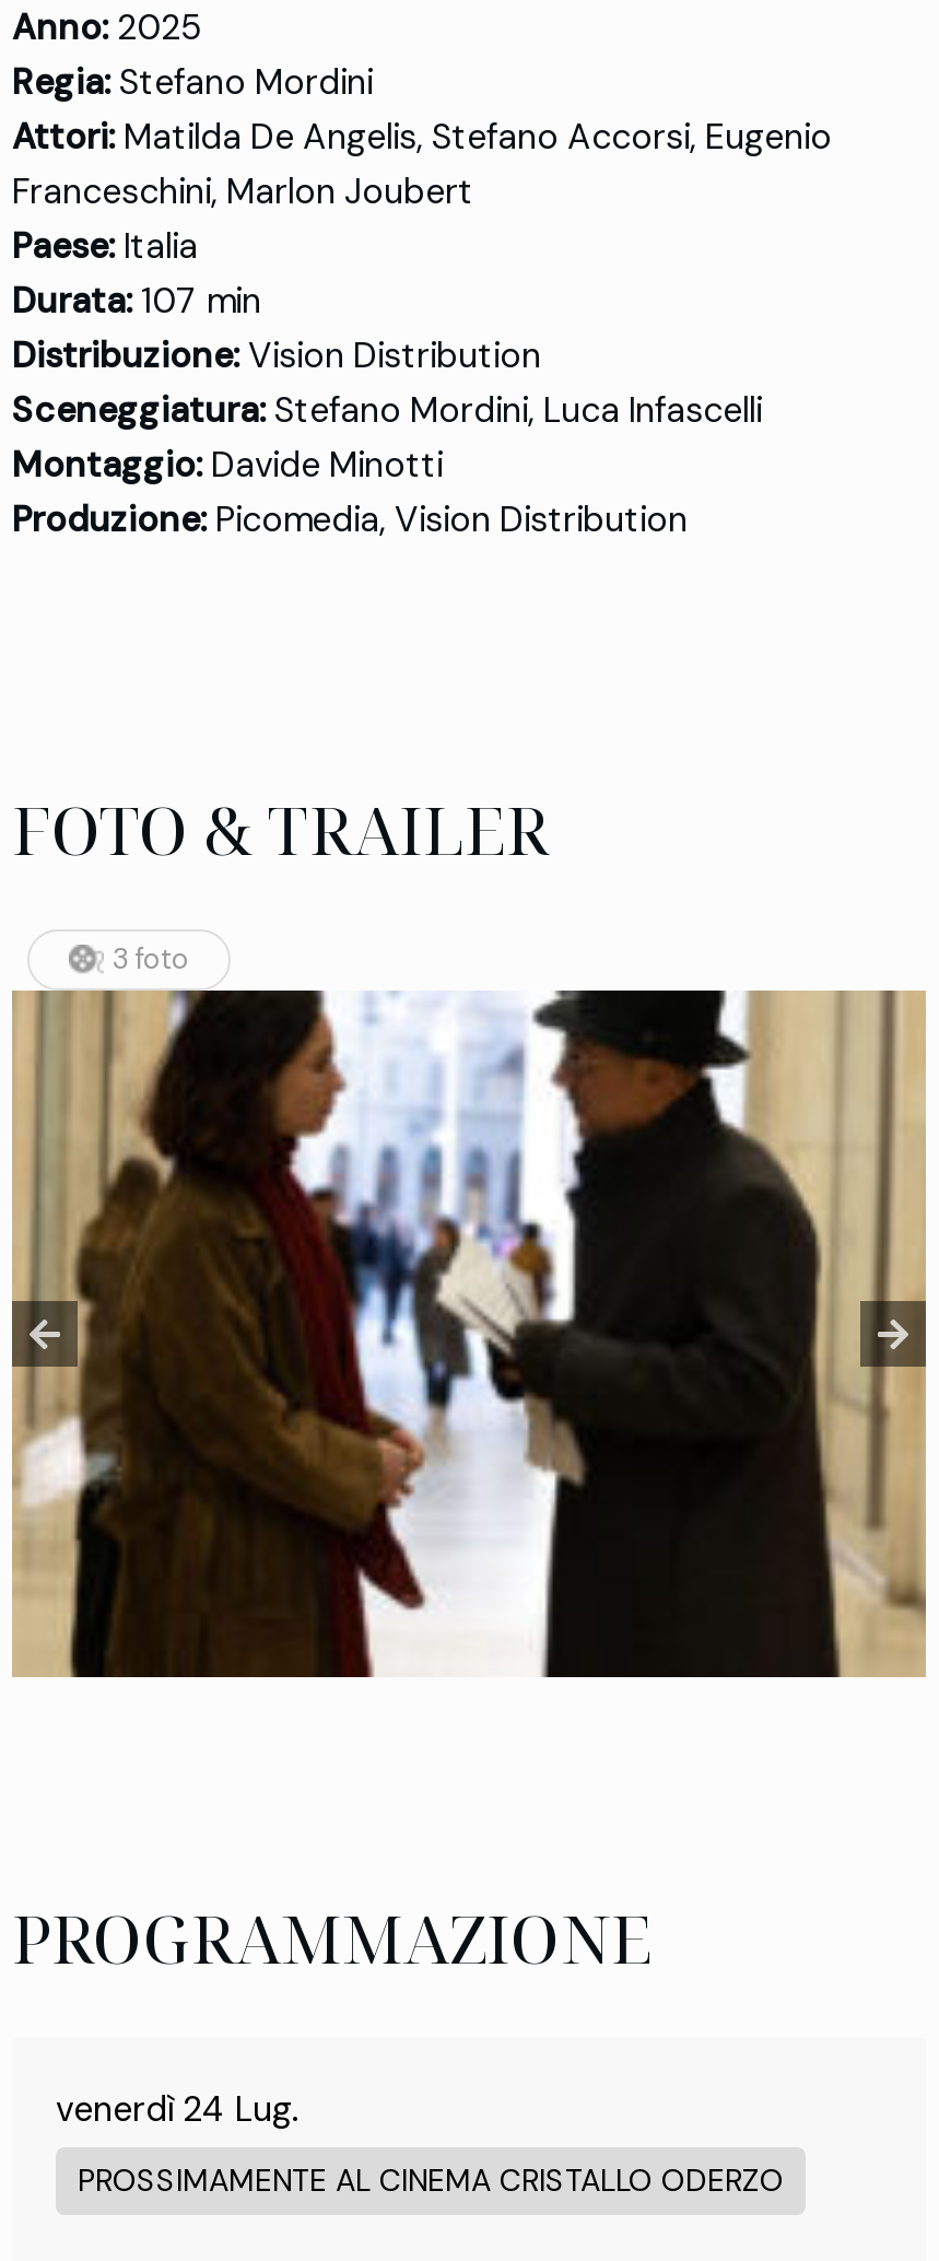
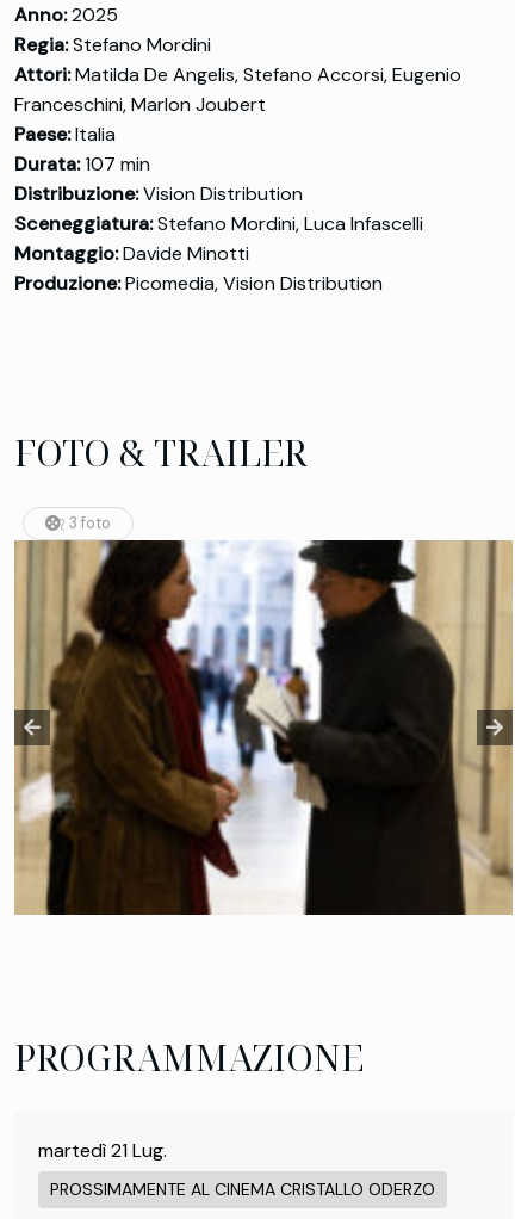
[56,2085,298,2131] venerdì 24 Lug. -> [38,1138,167,1163] martedì 21 Lug.

